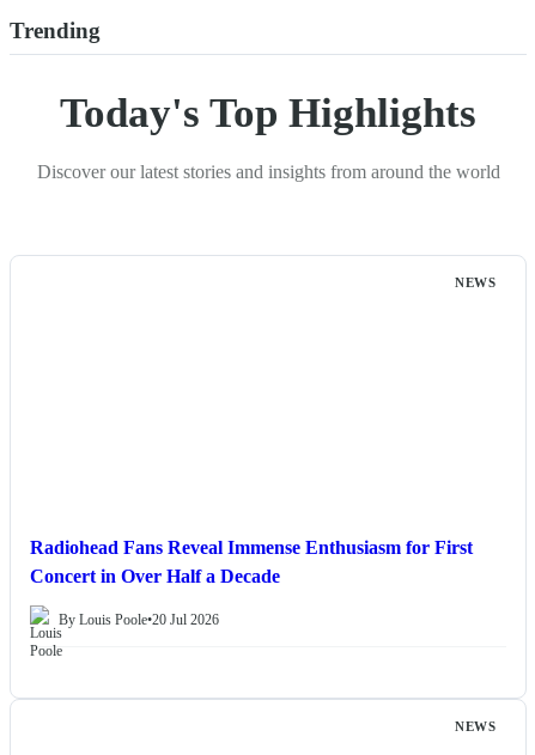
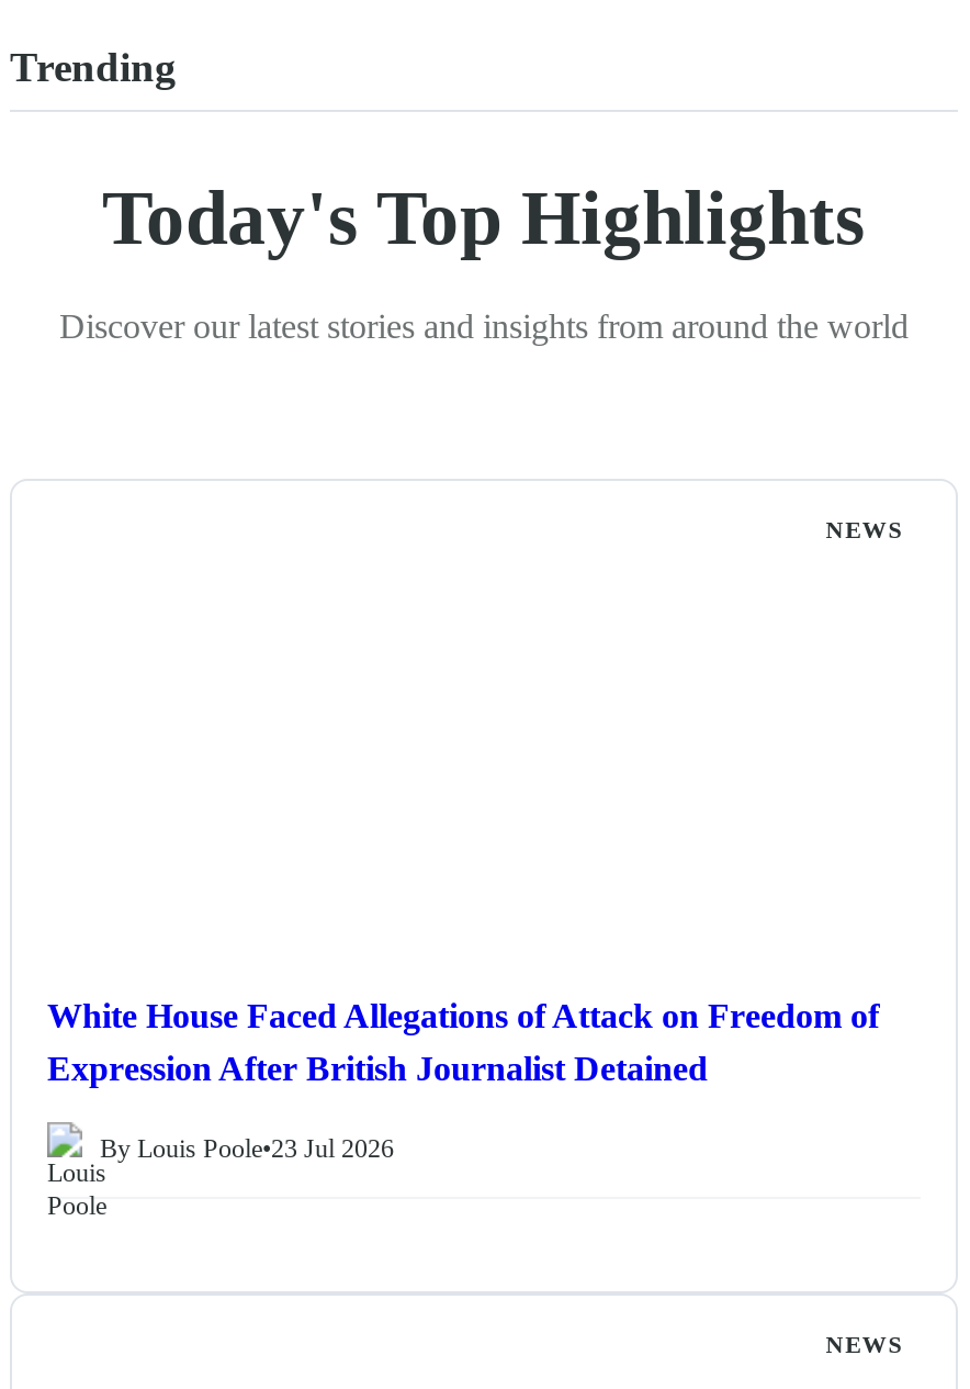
[30,538,473,587] Radiohead Fans Reveal Immense Enthusiasm for First | Concert in Over Half a Decade -> [47,998,879,1088] White House Faced Allegations of Attack on Freedom of | Expression After British Journalist Detained
[59,611,219,628] By Louis Poole•20 Jul 2026 -> [100,1133,394,1163] By Louis Poole•23 Jul 2026

